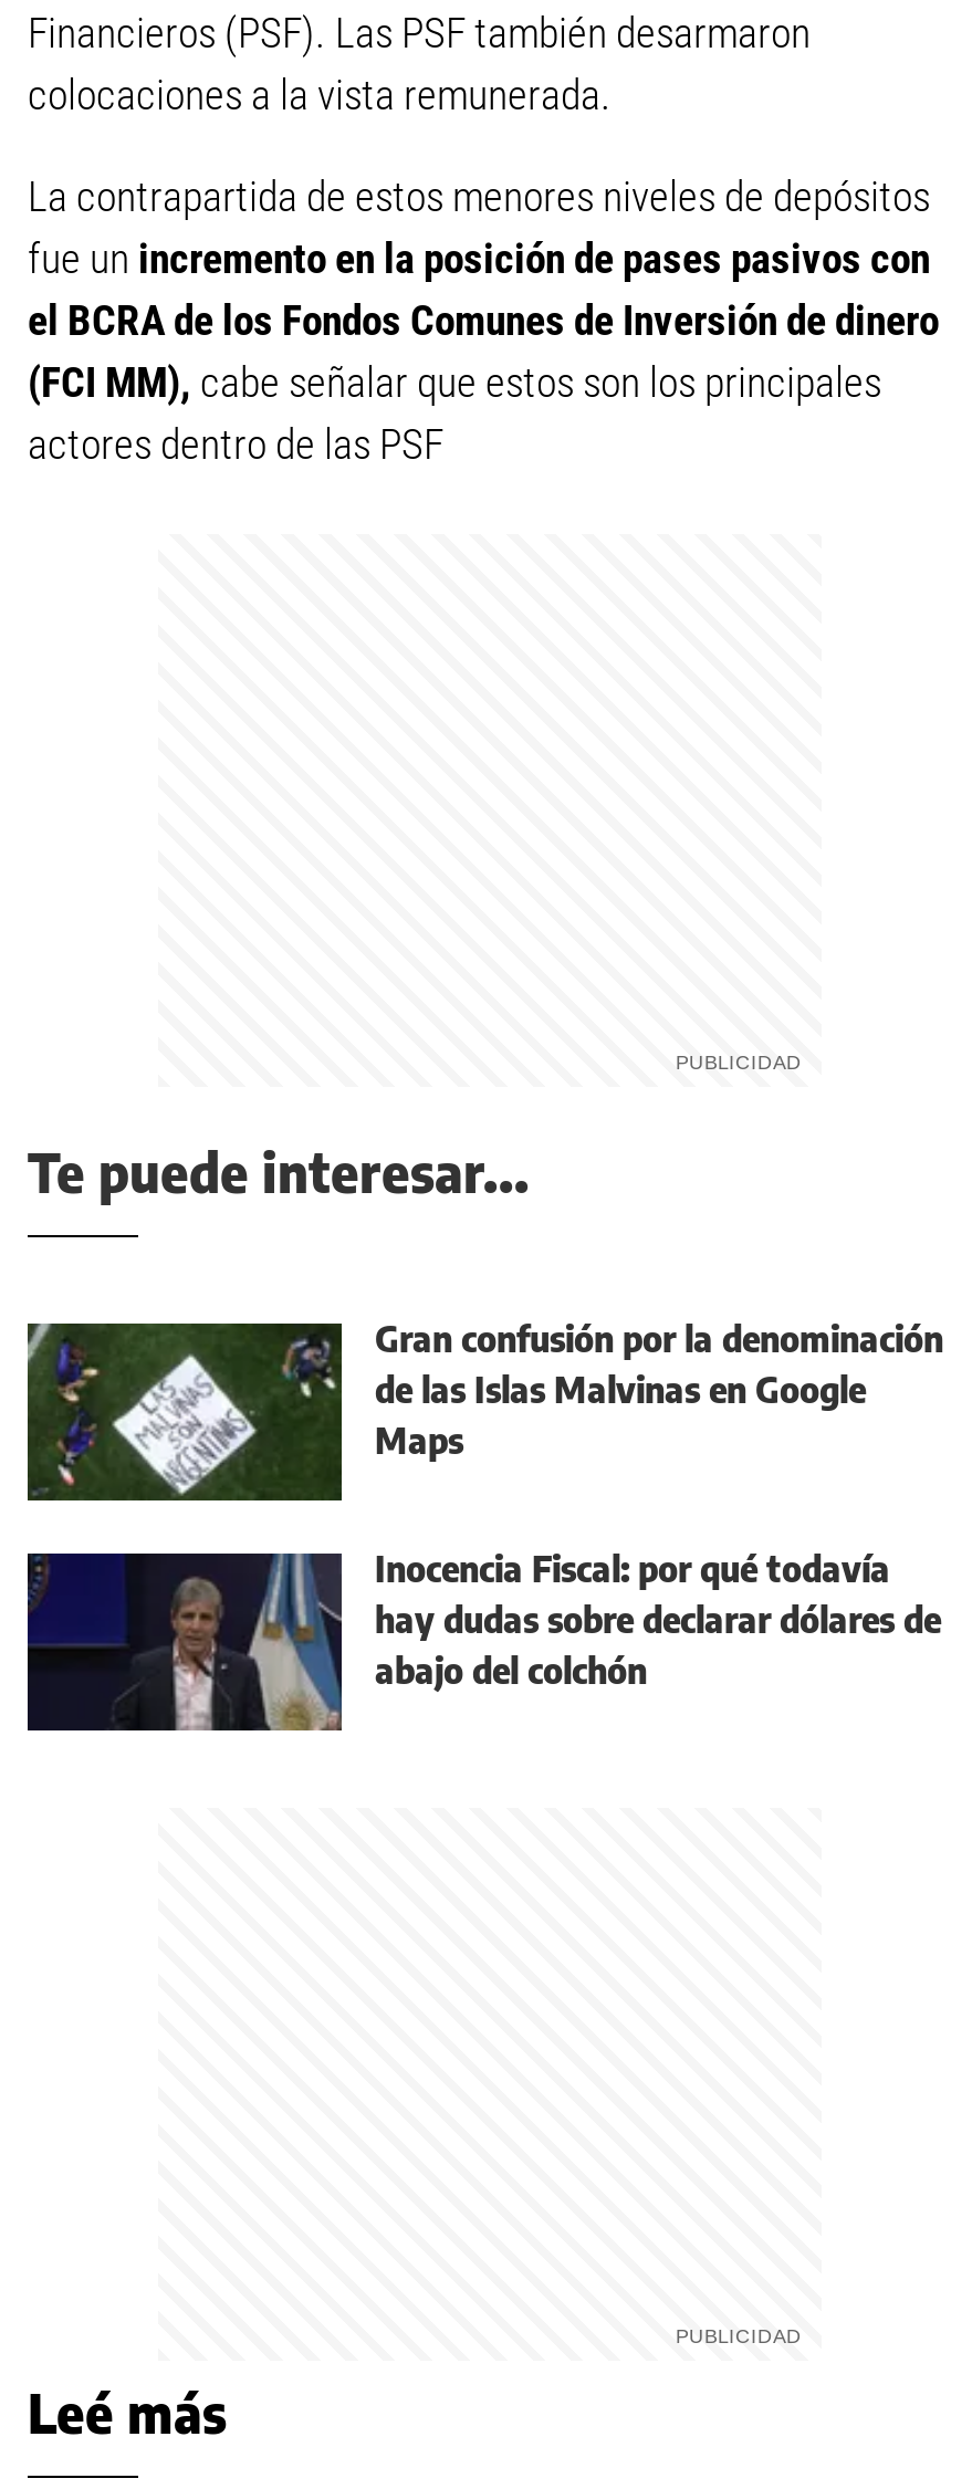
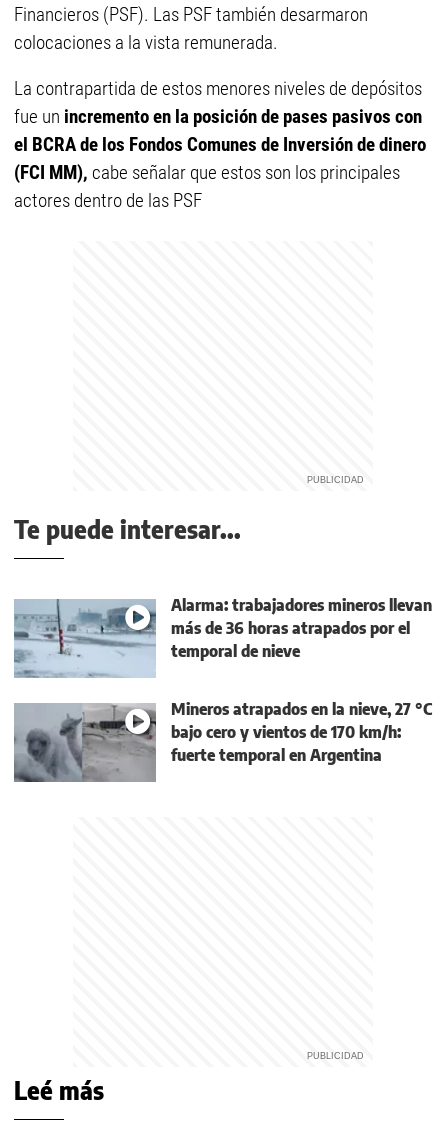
[25,1316,943,1504] [image] | Gran confusión por la denominación | de las Islas Malvinas en Google | Maps -> [13,595,432,679] [image] | Alarma: trabajadores mineros llevan | más de 36 horas atrapados por el | temporal de nieve
[25,1546,941,1732] [image] | Inocencia Fiscal: por qué todavía | hay dudas sobre declarar dólares de | abajo del colchón -> [13,699,432,782] [image] | Mineros atrapados en la nieve, 27 °C | bajo cero y vientos de 170 km/h: | fuerte temporal en Argentina

